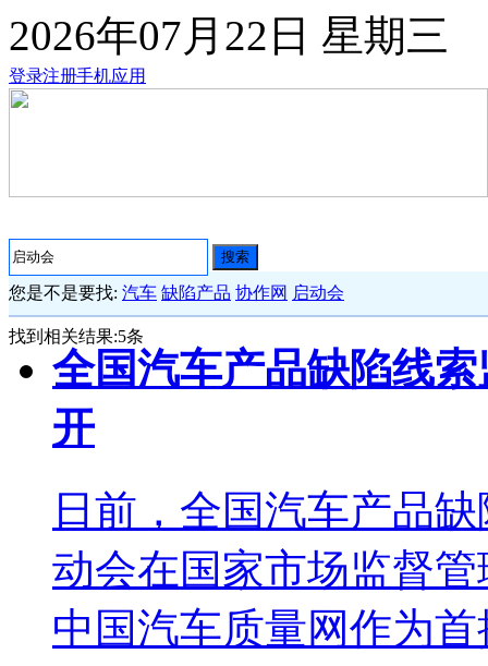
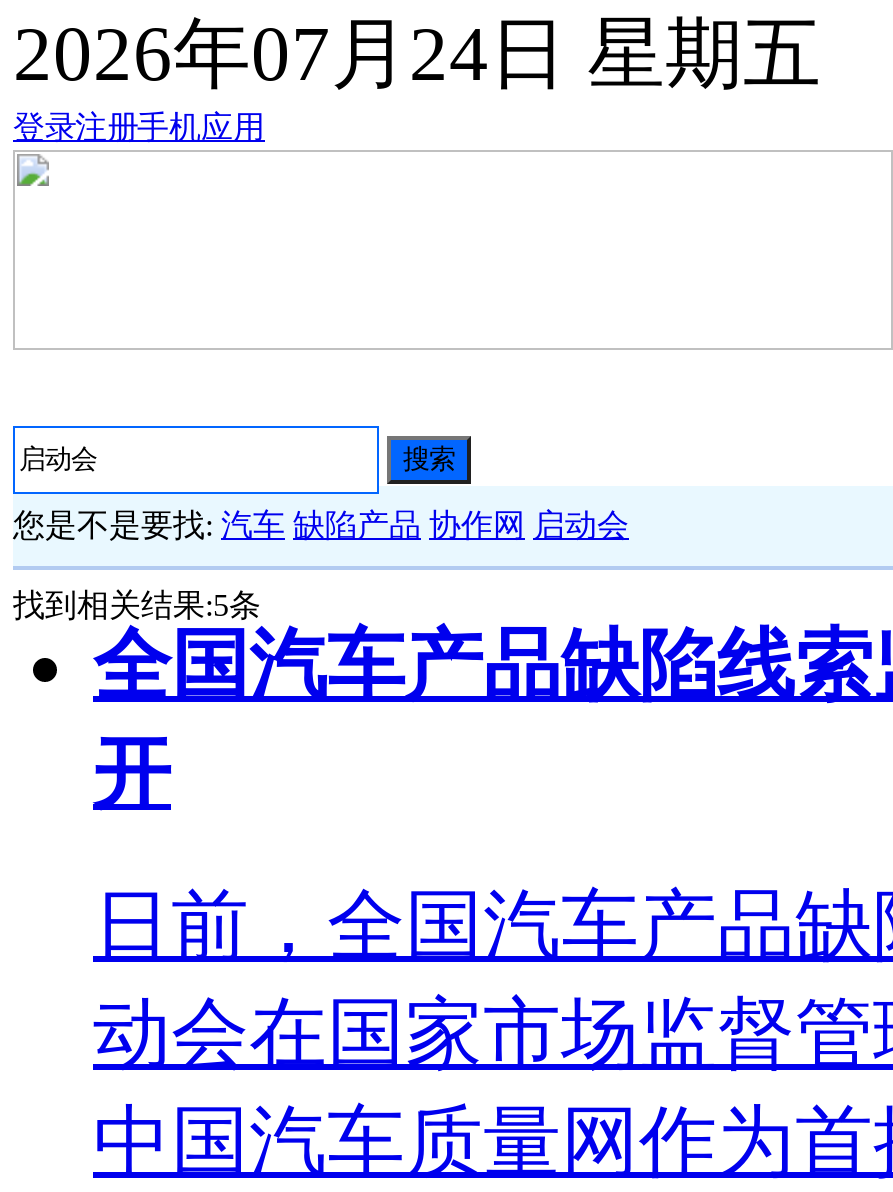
[9,12,449,59] 2026年07月22日 星期三 -> [13,10,821,96] 2026年07月24日 星期五

